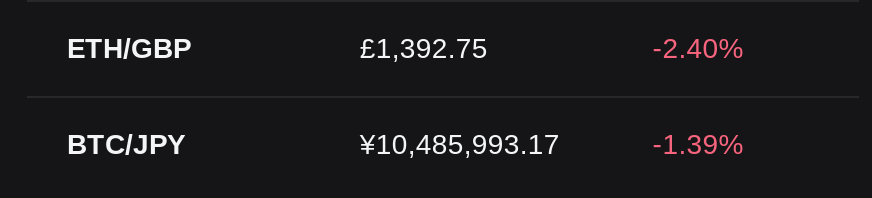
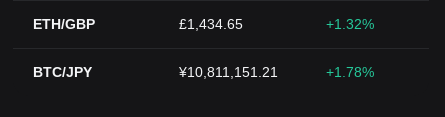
[360,32,488,64] £1,392.75 -> [179,16,243,32] £1,434.65
[653,32,743,64] -2.40% -> [326,16,374,32] +1.32%
[360,128,560,160] ¥10,485,993.17 -> [179,64,278,80] ¥10,811,151.21
[653,128,743,160] -1.39% -> [326,64,374,80] +1.78%

